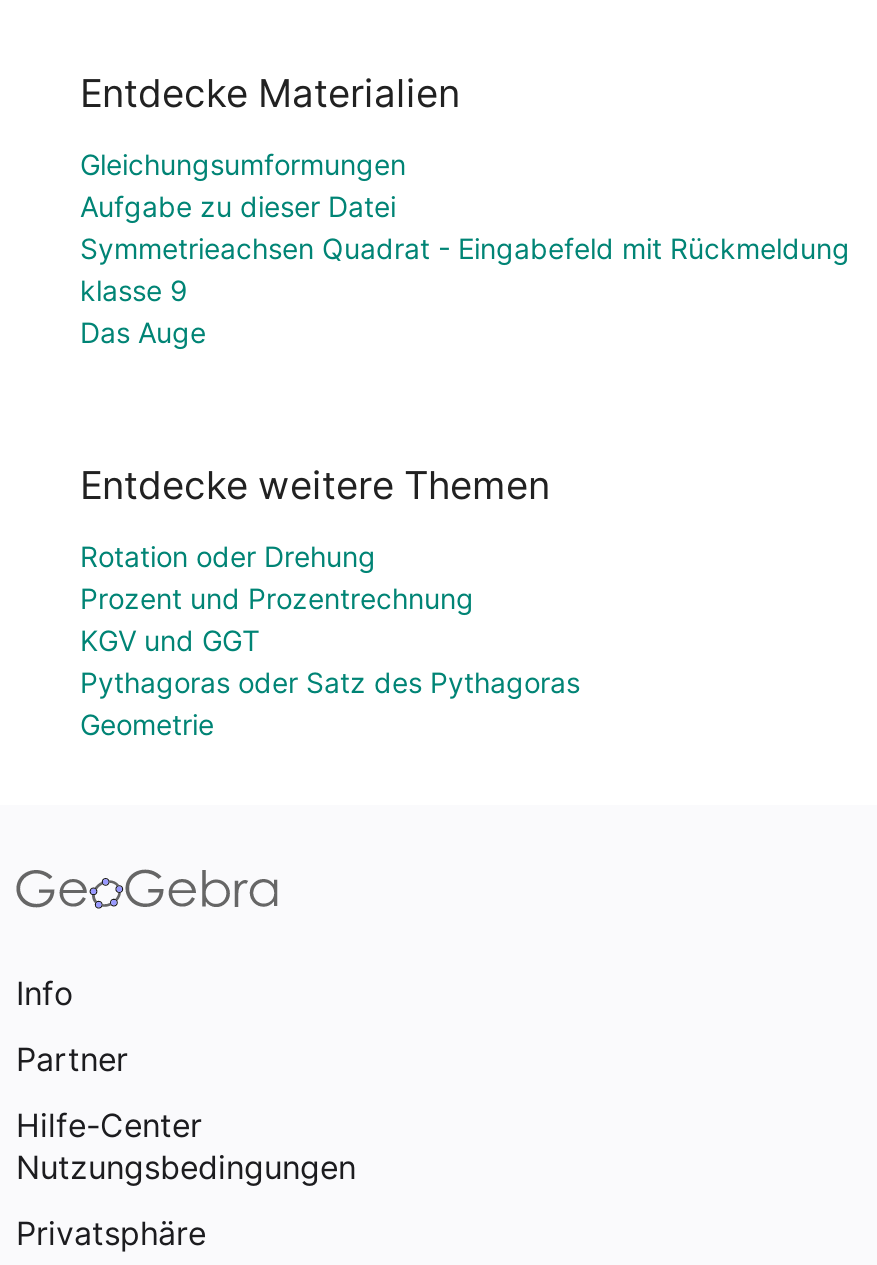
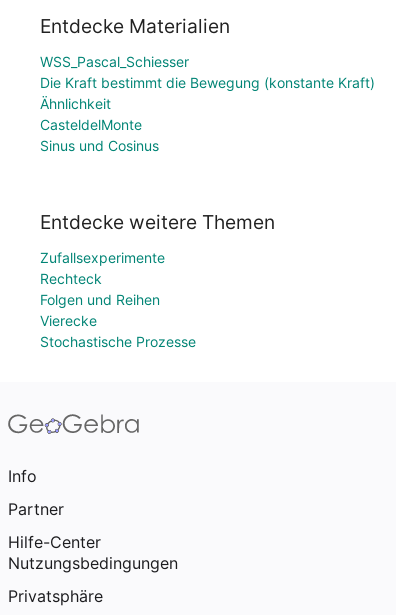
[80,148,850,350] Gleichungsumformungen | Aufgabe zu dieser Datei | Symmetrieachsen Quadrat - Eingabefeld mit Rückmeldung | klasse 9 | Das Auge -> [40,53,375,154] WSS_Pascal_Schiesser | Die Kraft bestimmt die Bewegung (konstante Kraft) | Ähnlichkeit | CasteldelMonte | Sinus und Cosinus
[80,539,580,741] Rotation oder Drehung | Prozent und Prozentrechnung | KGV und GGT | Pythagoras oder Satz des Pythagoras | Geometrie -> [40,249,196,350] Zufallsexperimente | Rechteck | Folgen und Reihen | Vierecke | Stochastische Prozesse

